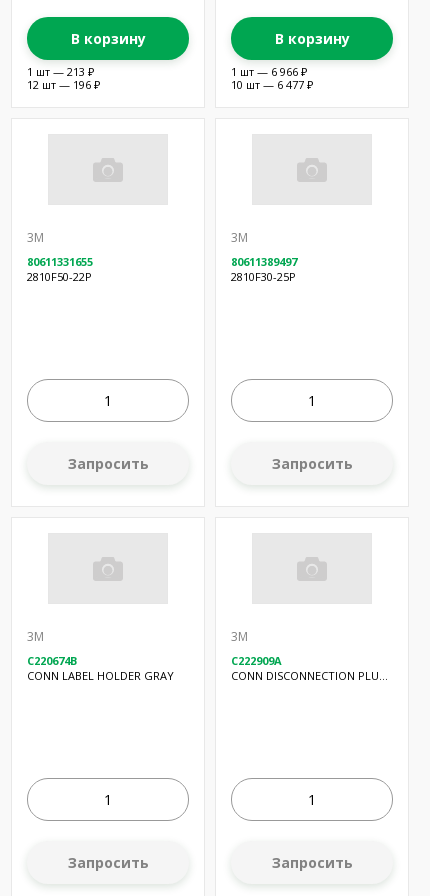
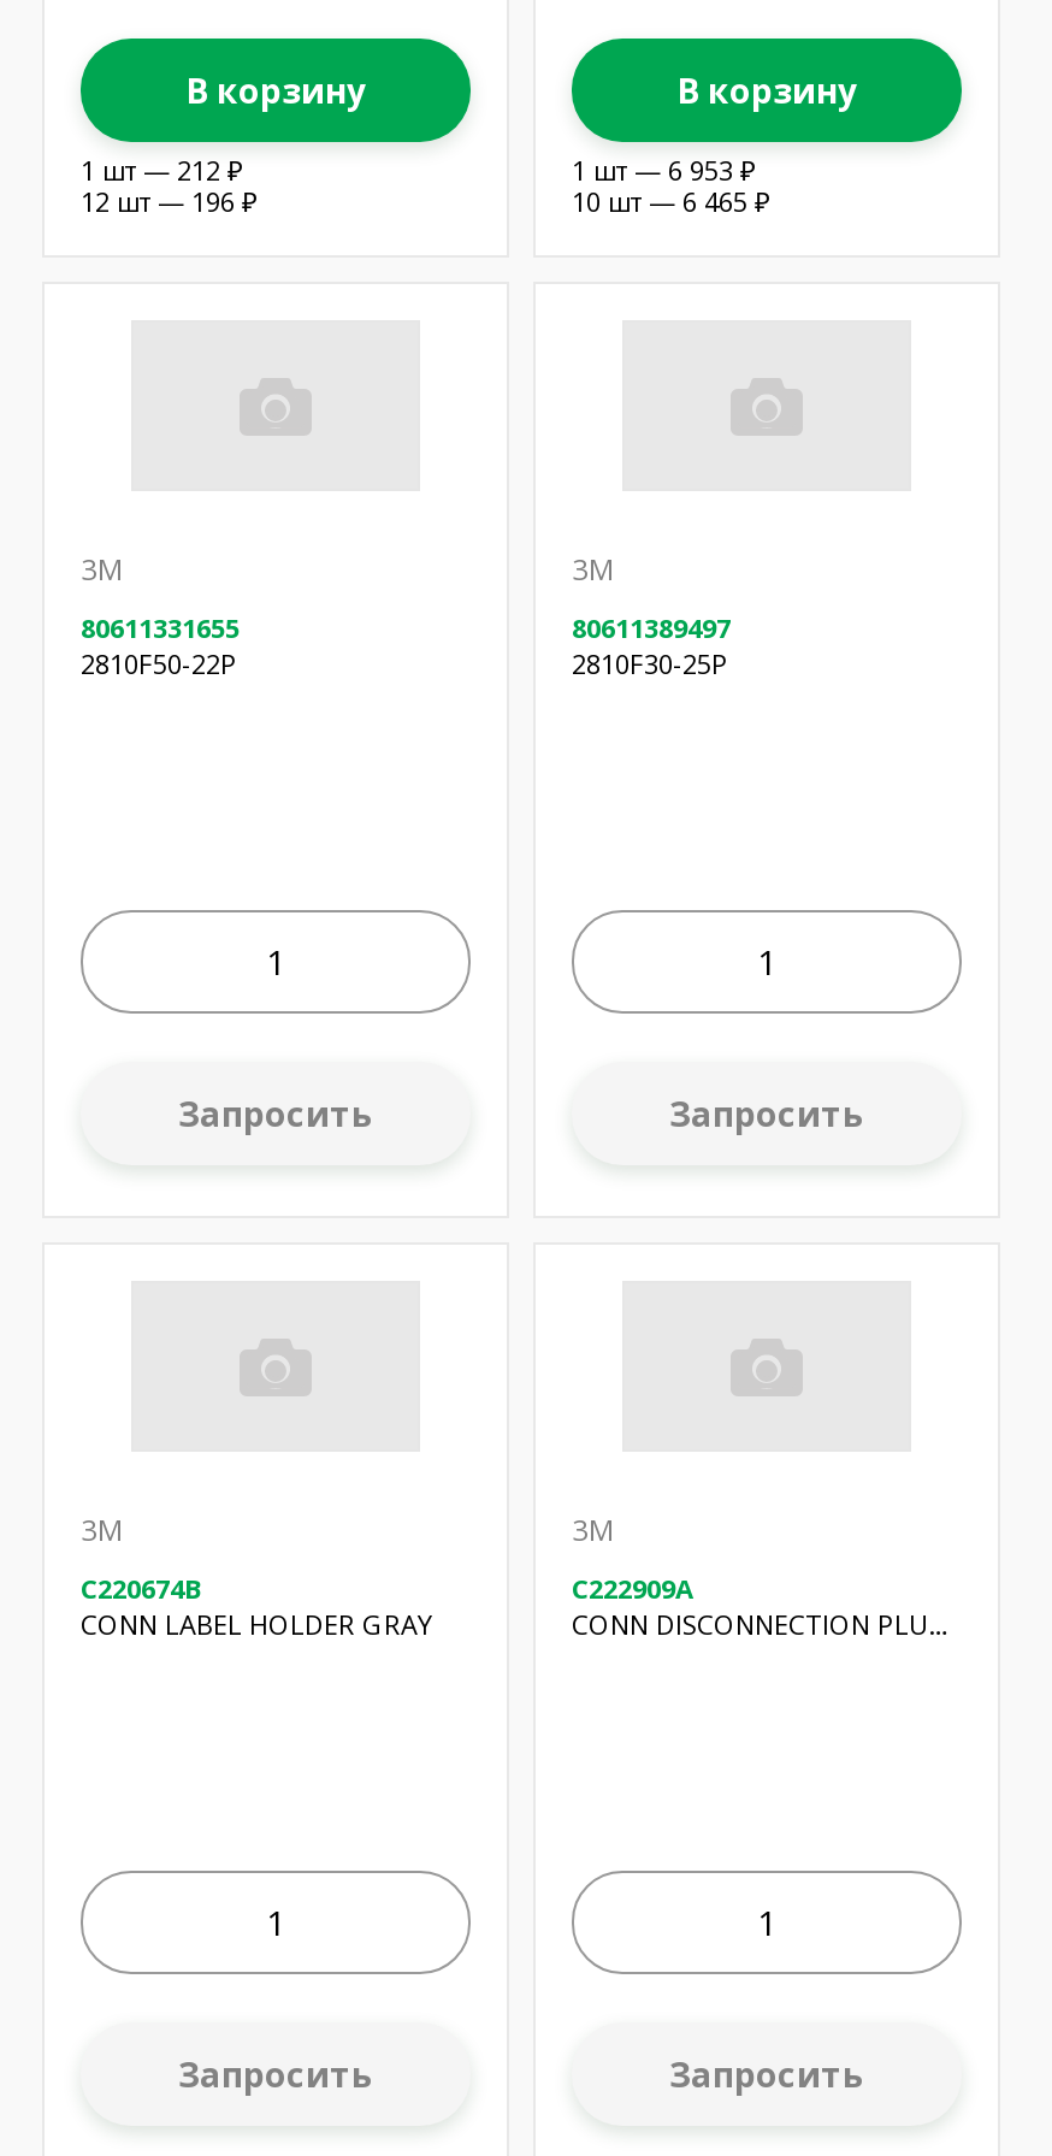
[27,64,94,79] 1 шт — 213 ₽ -> [81,152,242,188] 1 шт — 212 ₽
[231,64,307,79] 1 шт — 6 966 ₽ -> [572,152,755,188] 1 шт — 6 953 ₽
[231,77,313,92] 10 шт — 6 477 ₽ -> [572,183,769,219] 10 шт — 6 465 ₽

